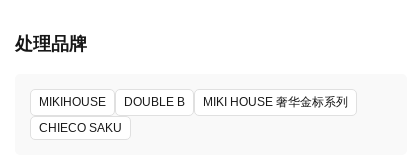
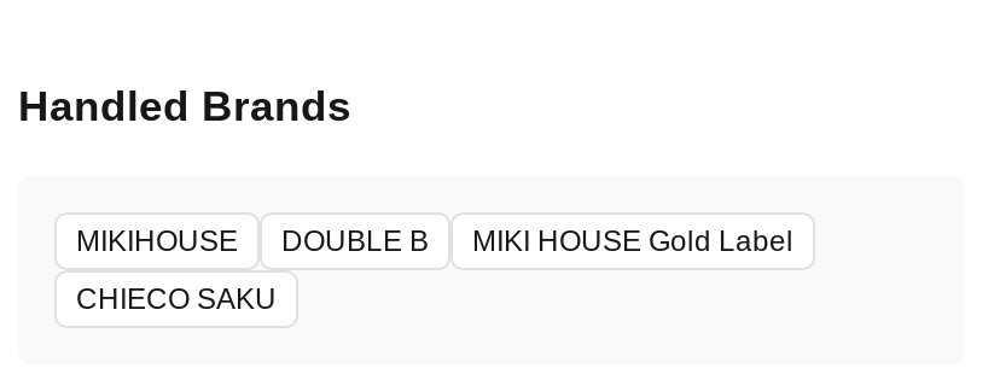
[15,34,87,54] 处理品牌 -> [18,83,351,131] Handled Brands
[203,95,348,109] MIKI HOUSE 奢华金标系列 -> [472,224,793,258] MIKI HOUSE Gold Label

